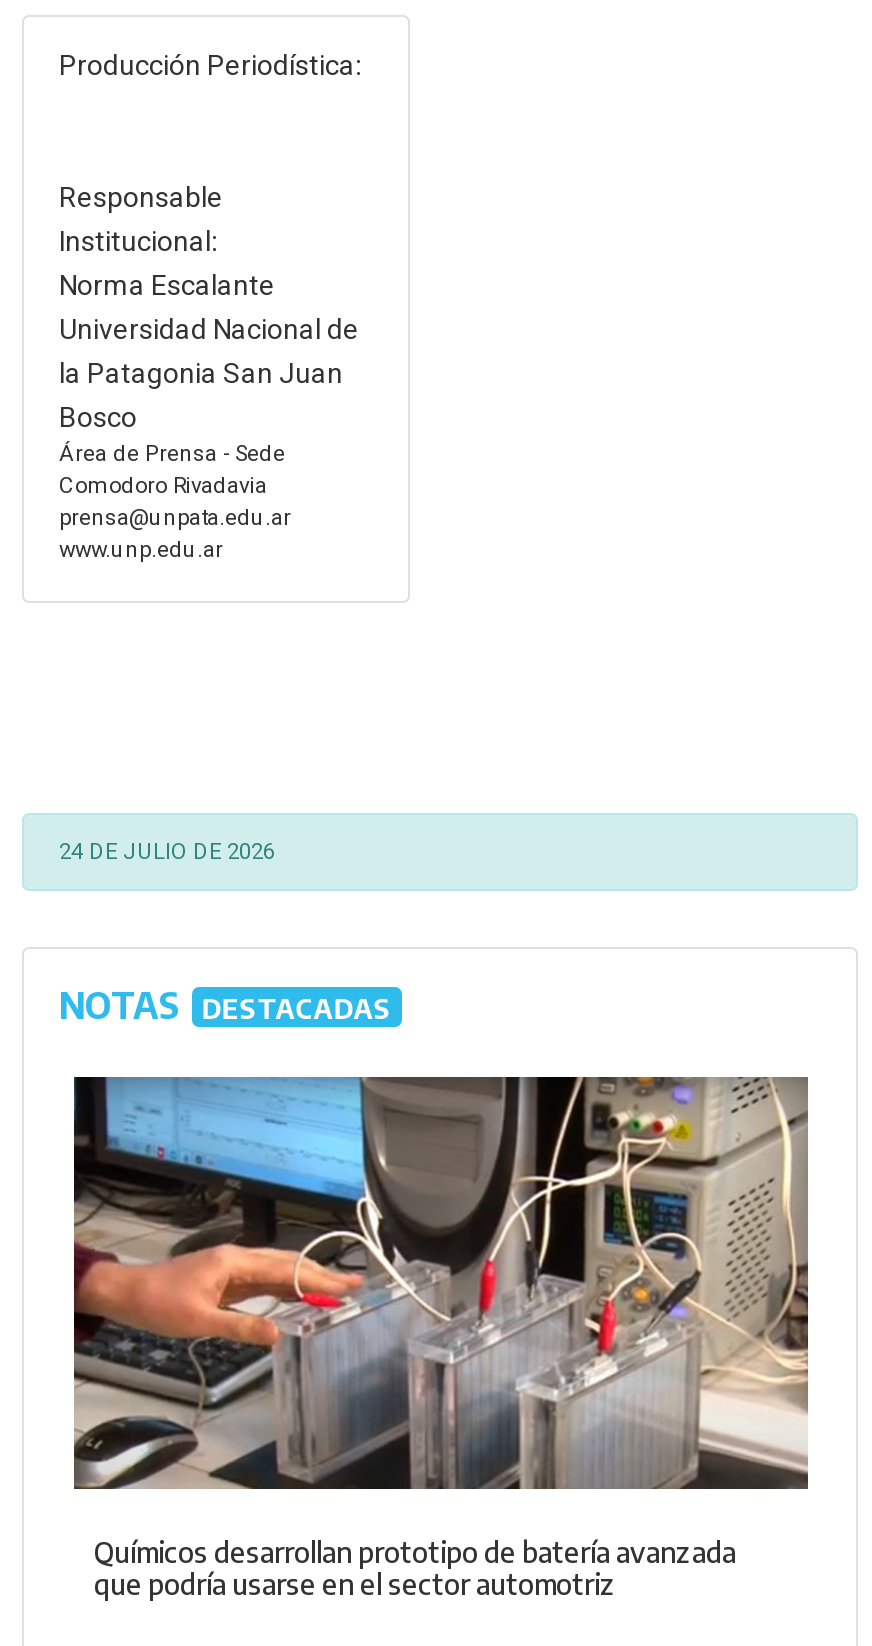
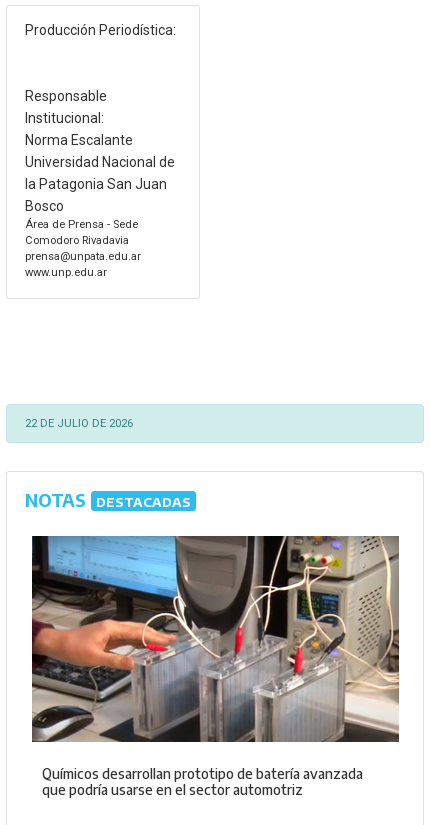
[59,838,275,864] 24 DE JULIO DE 2026 -> [24,417,132,430] 22 DE JULIO DE 2026

